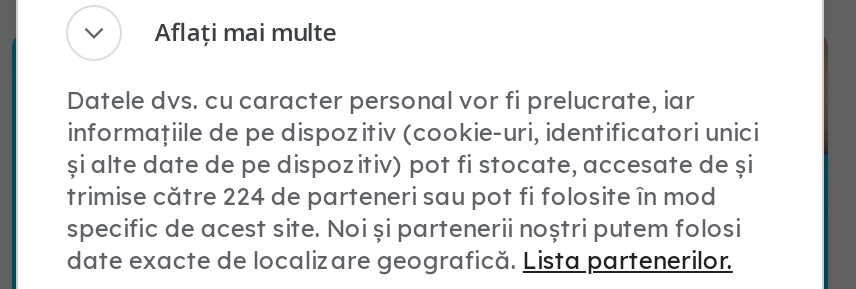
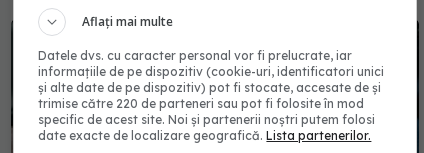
[67,181,717,211] trimise către 224 de parteneri sau pot fi folosite în mod -> [38,96,364,111] trimise către 220 de parteneri sau pot fi folosite în mod

